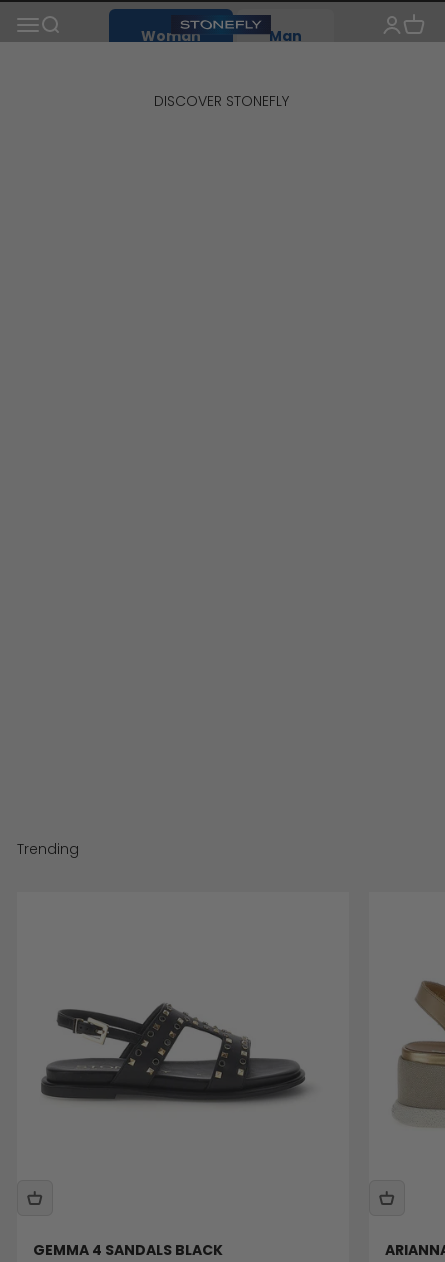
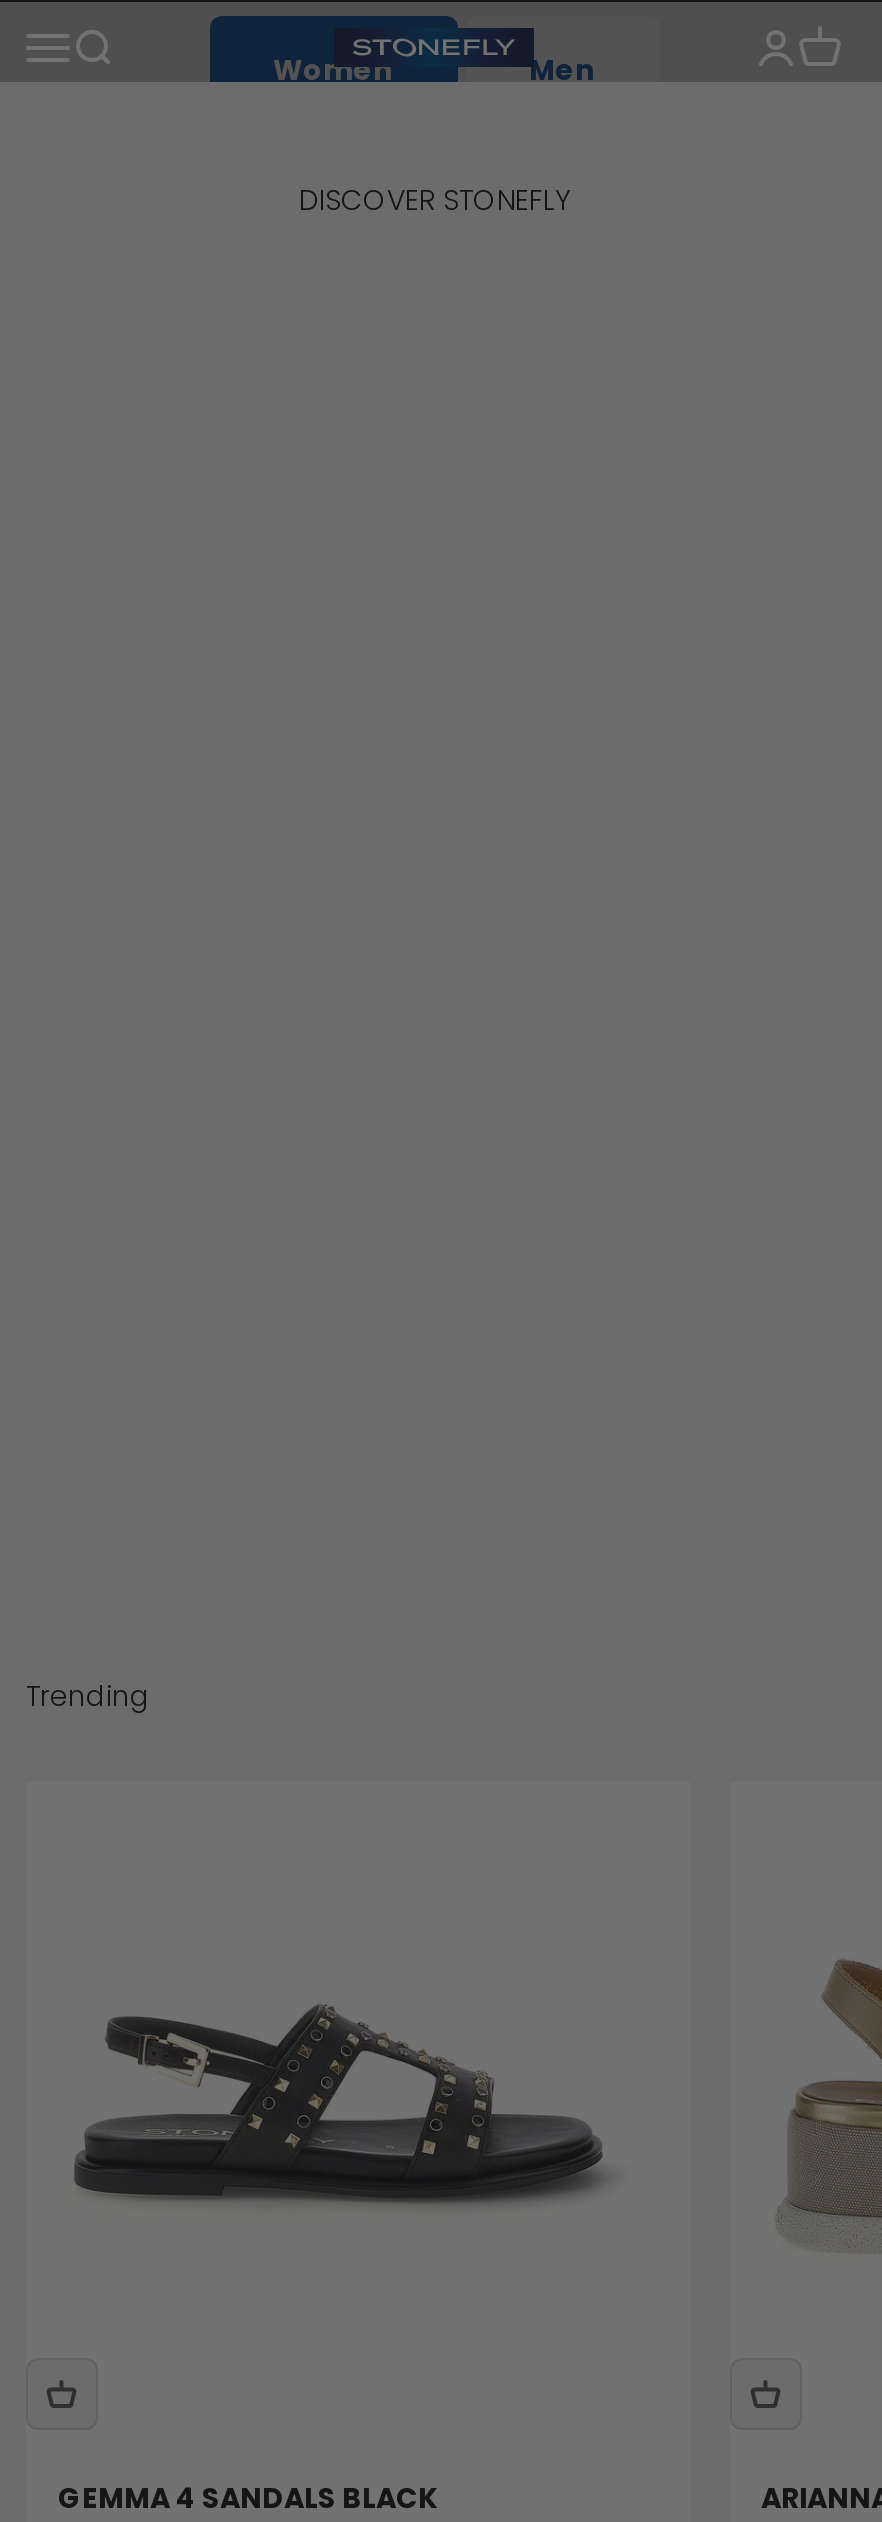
[140,26,301,46] Woman | Man -> [273,50,595,90] Women | Men

